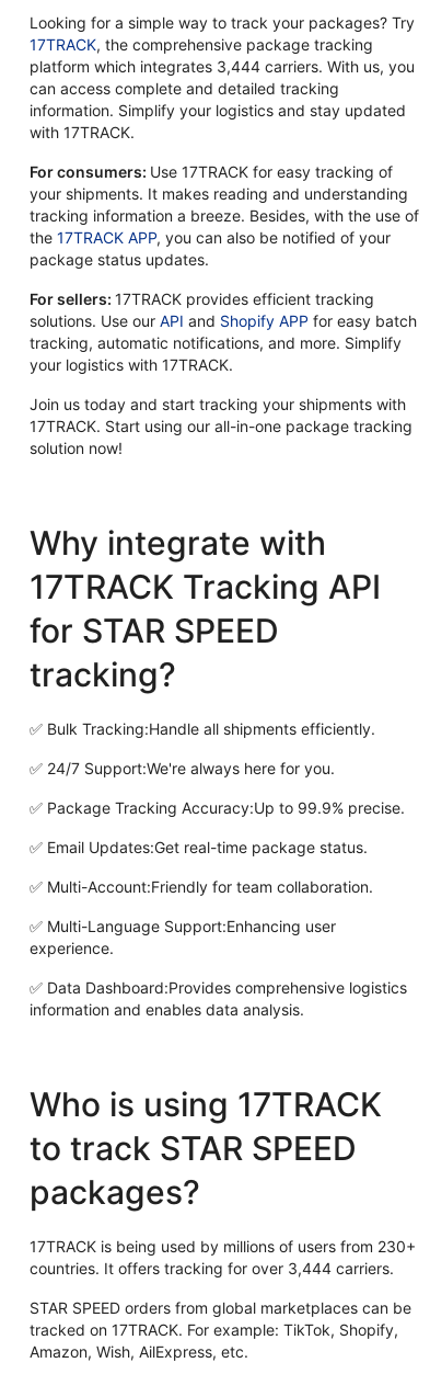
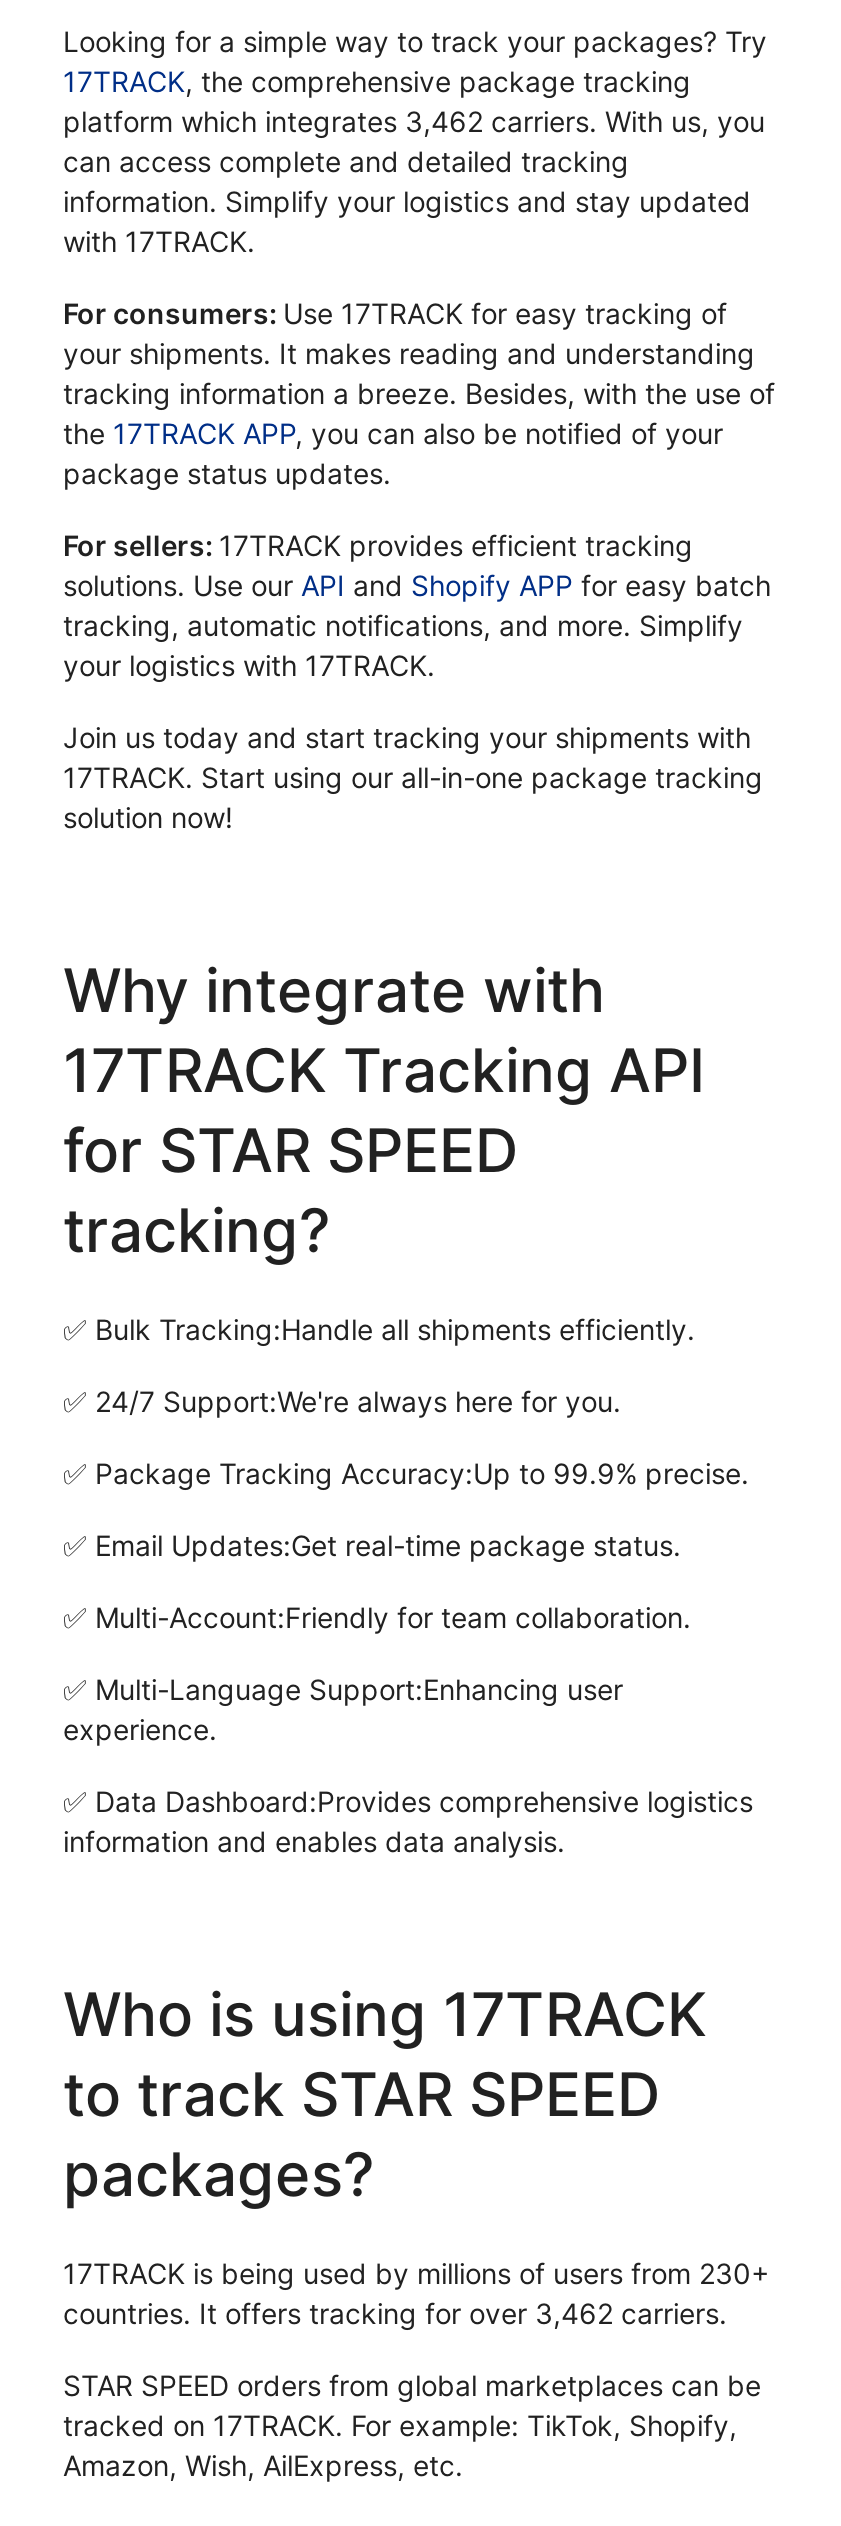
[30,57,415,76] platform which integrates 3,444 carriers. With us, you -> [63,105,765,139] platform which integrates 3,462 carriers. With us, you
[30,1259,394,1278] countries. It offers tracking for over 3,444 carriers. -> [63,2297,727,2331] countries. It offers tracking for over 3,462 carriers.

